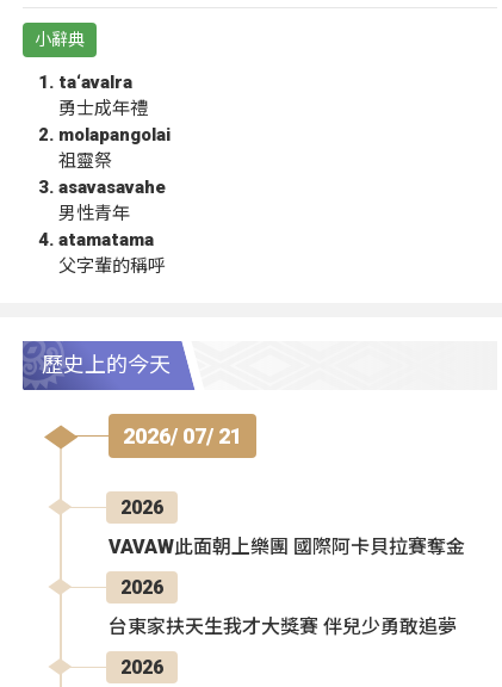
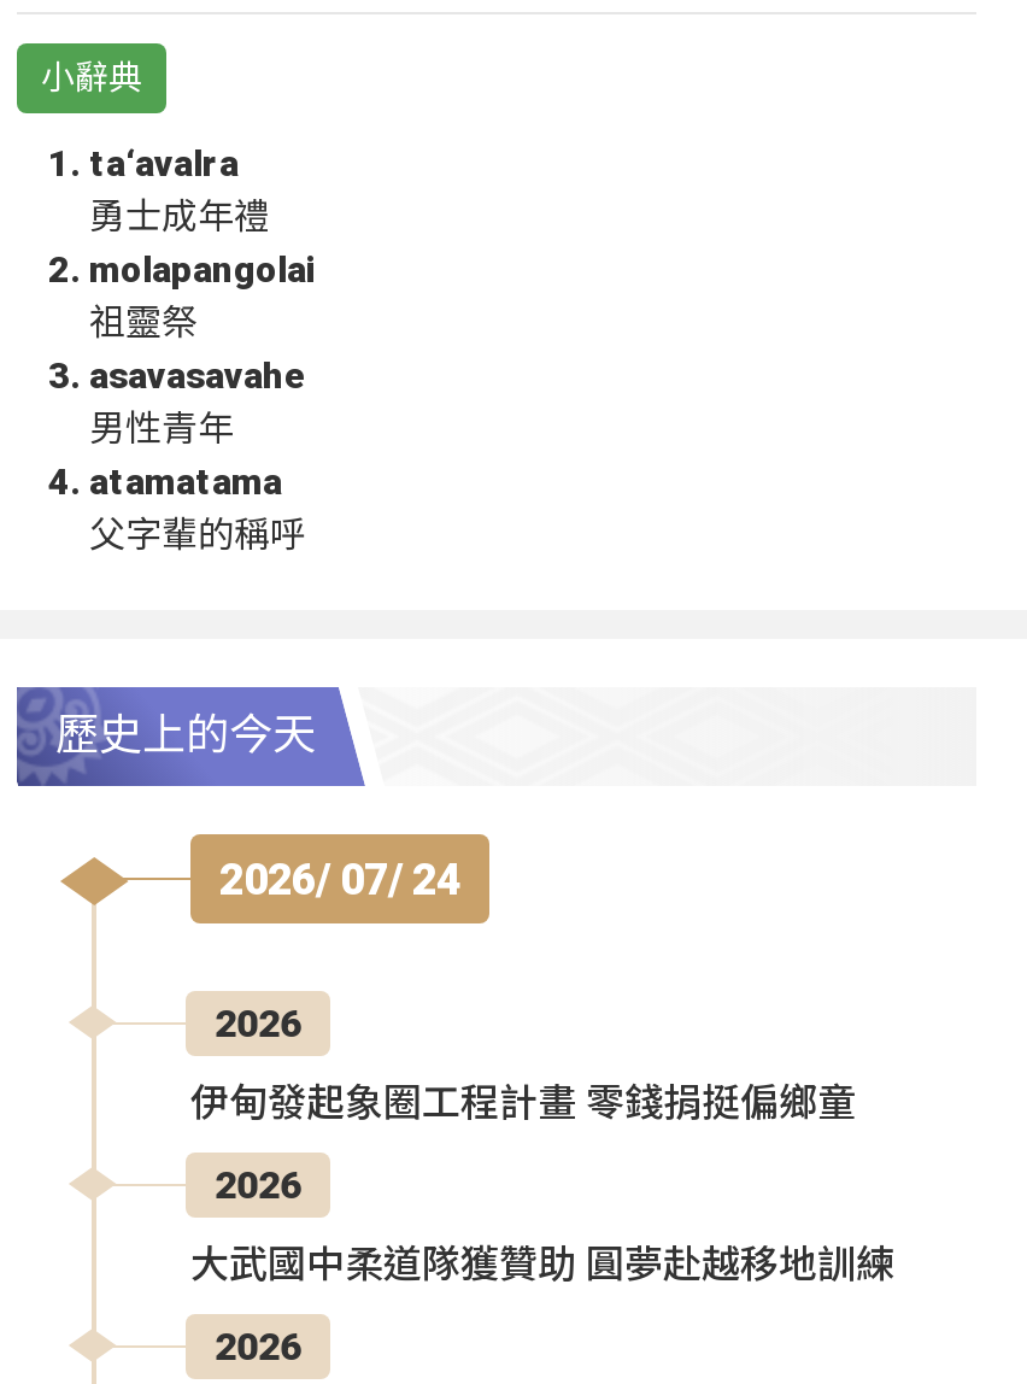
[123,423,242,448] 2026/ 07/ 21 -> [219,853,460,904] 2026/ 07/ 24
[109,535,465,558] VAVAW此面朝上樂團 國際阿卡貝拉賽奪金 -> [190,1080,856,1126] 伊甸發起象圈工程計畫 零錢捐挺偏鄉童
[109,615,457,638] 台東家扶天生我才大獎賽 伴兒少勇敢追夢 -> [190,1241,894,1287] 大武國中柔道隊獲贊助 圓夢赴越移地訓練

